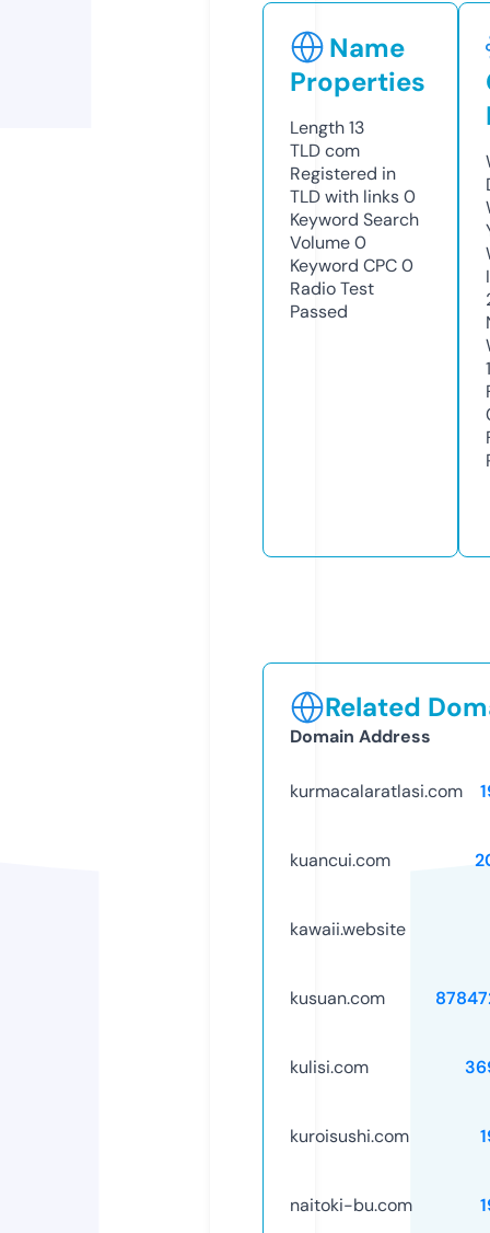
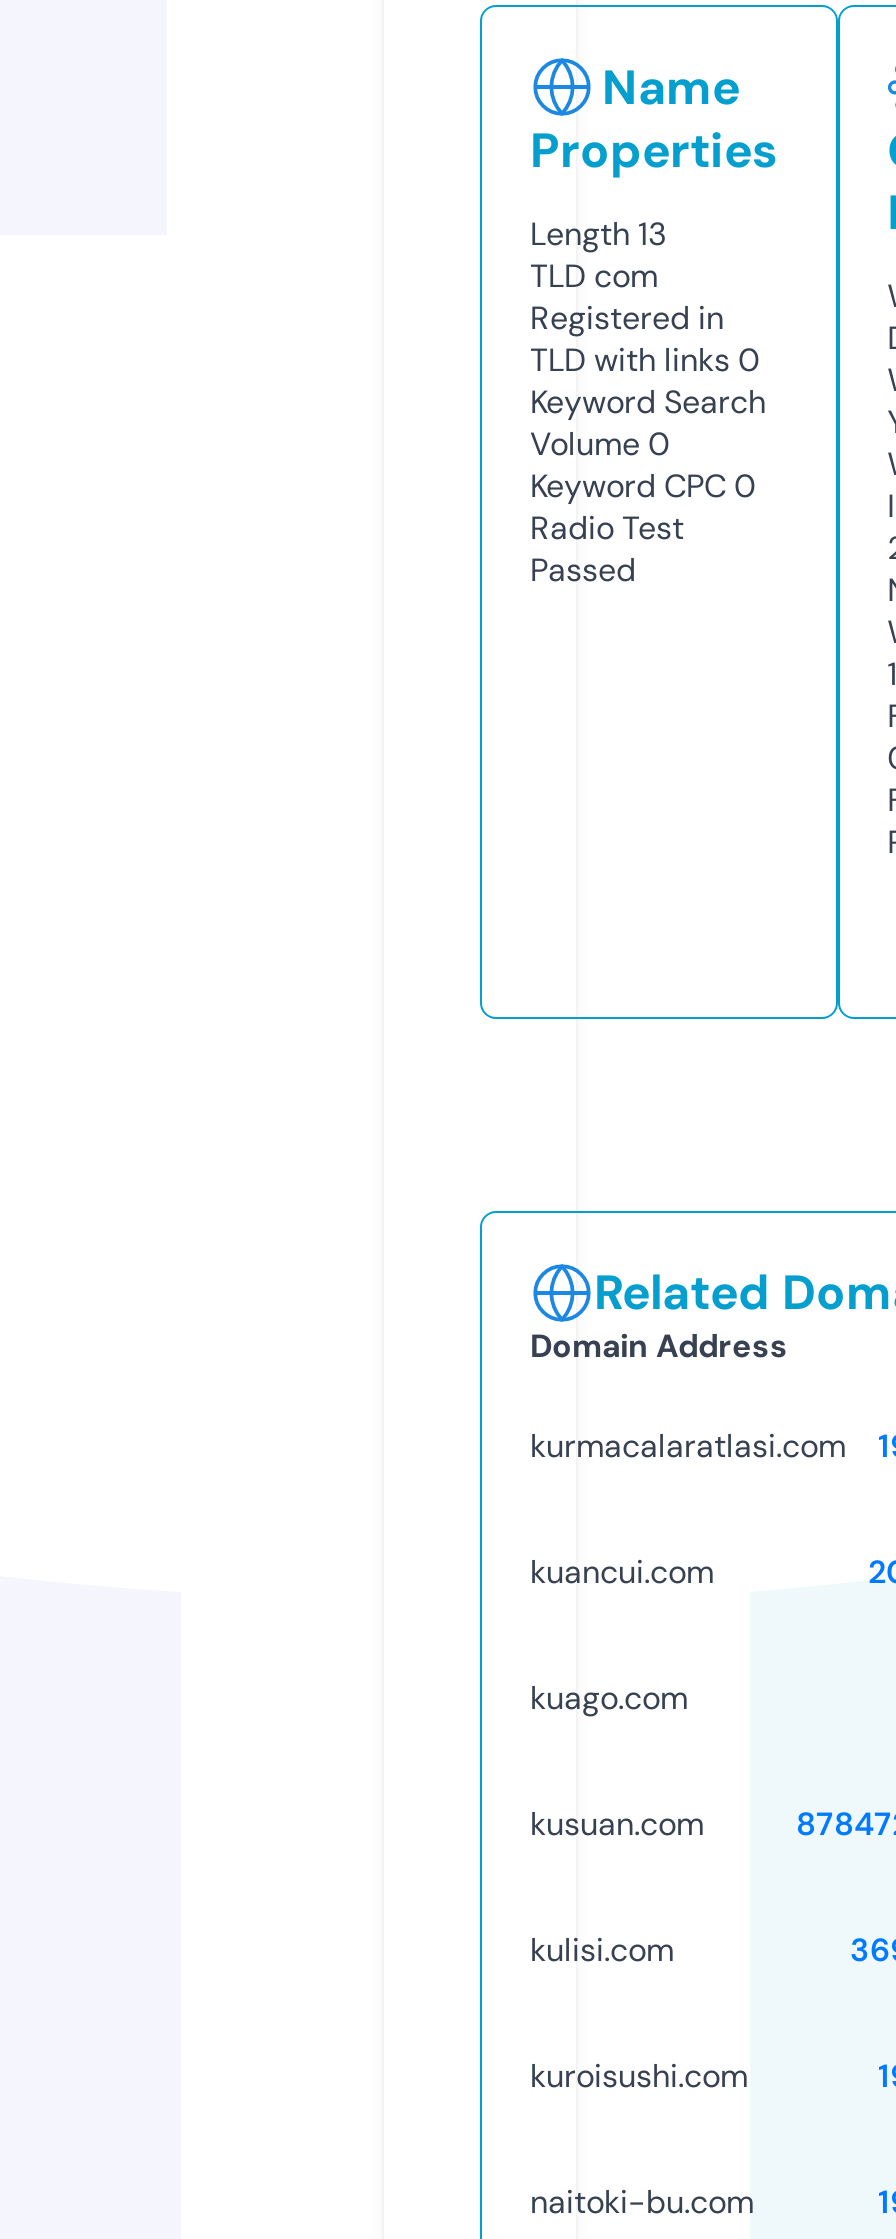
[290,917,406,940] kawaii.website -> [530,1677,688,1719] kuago.com

